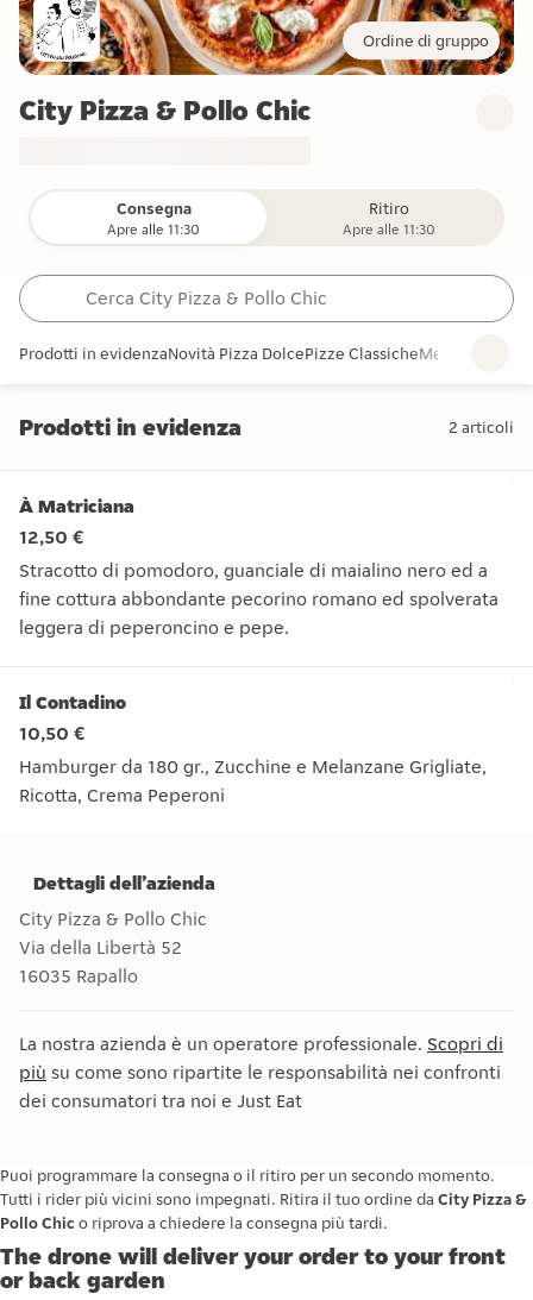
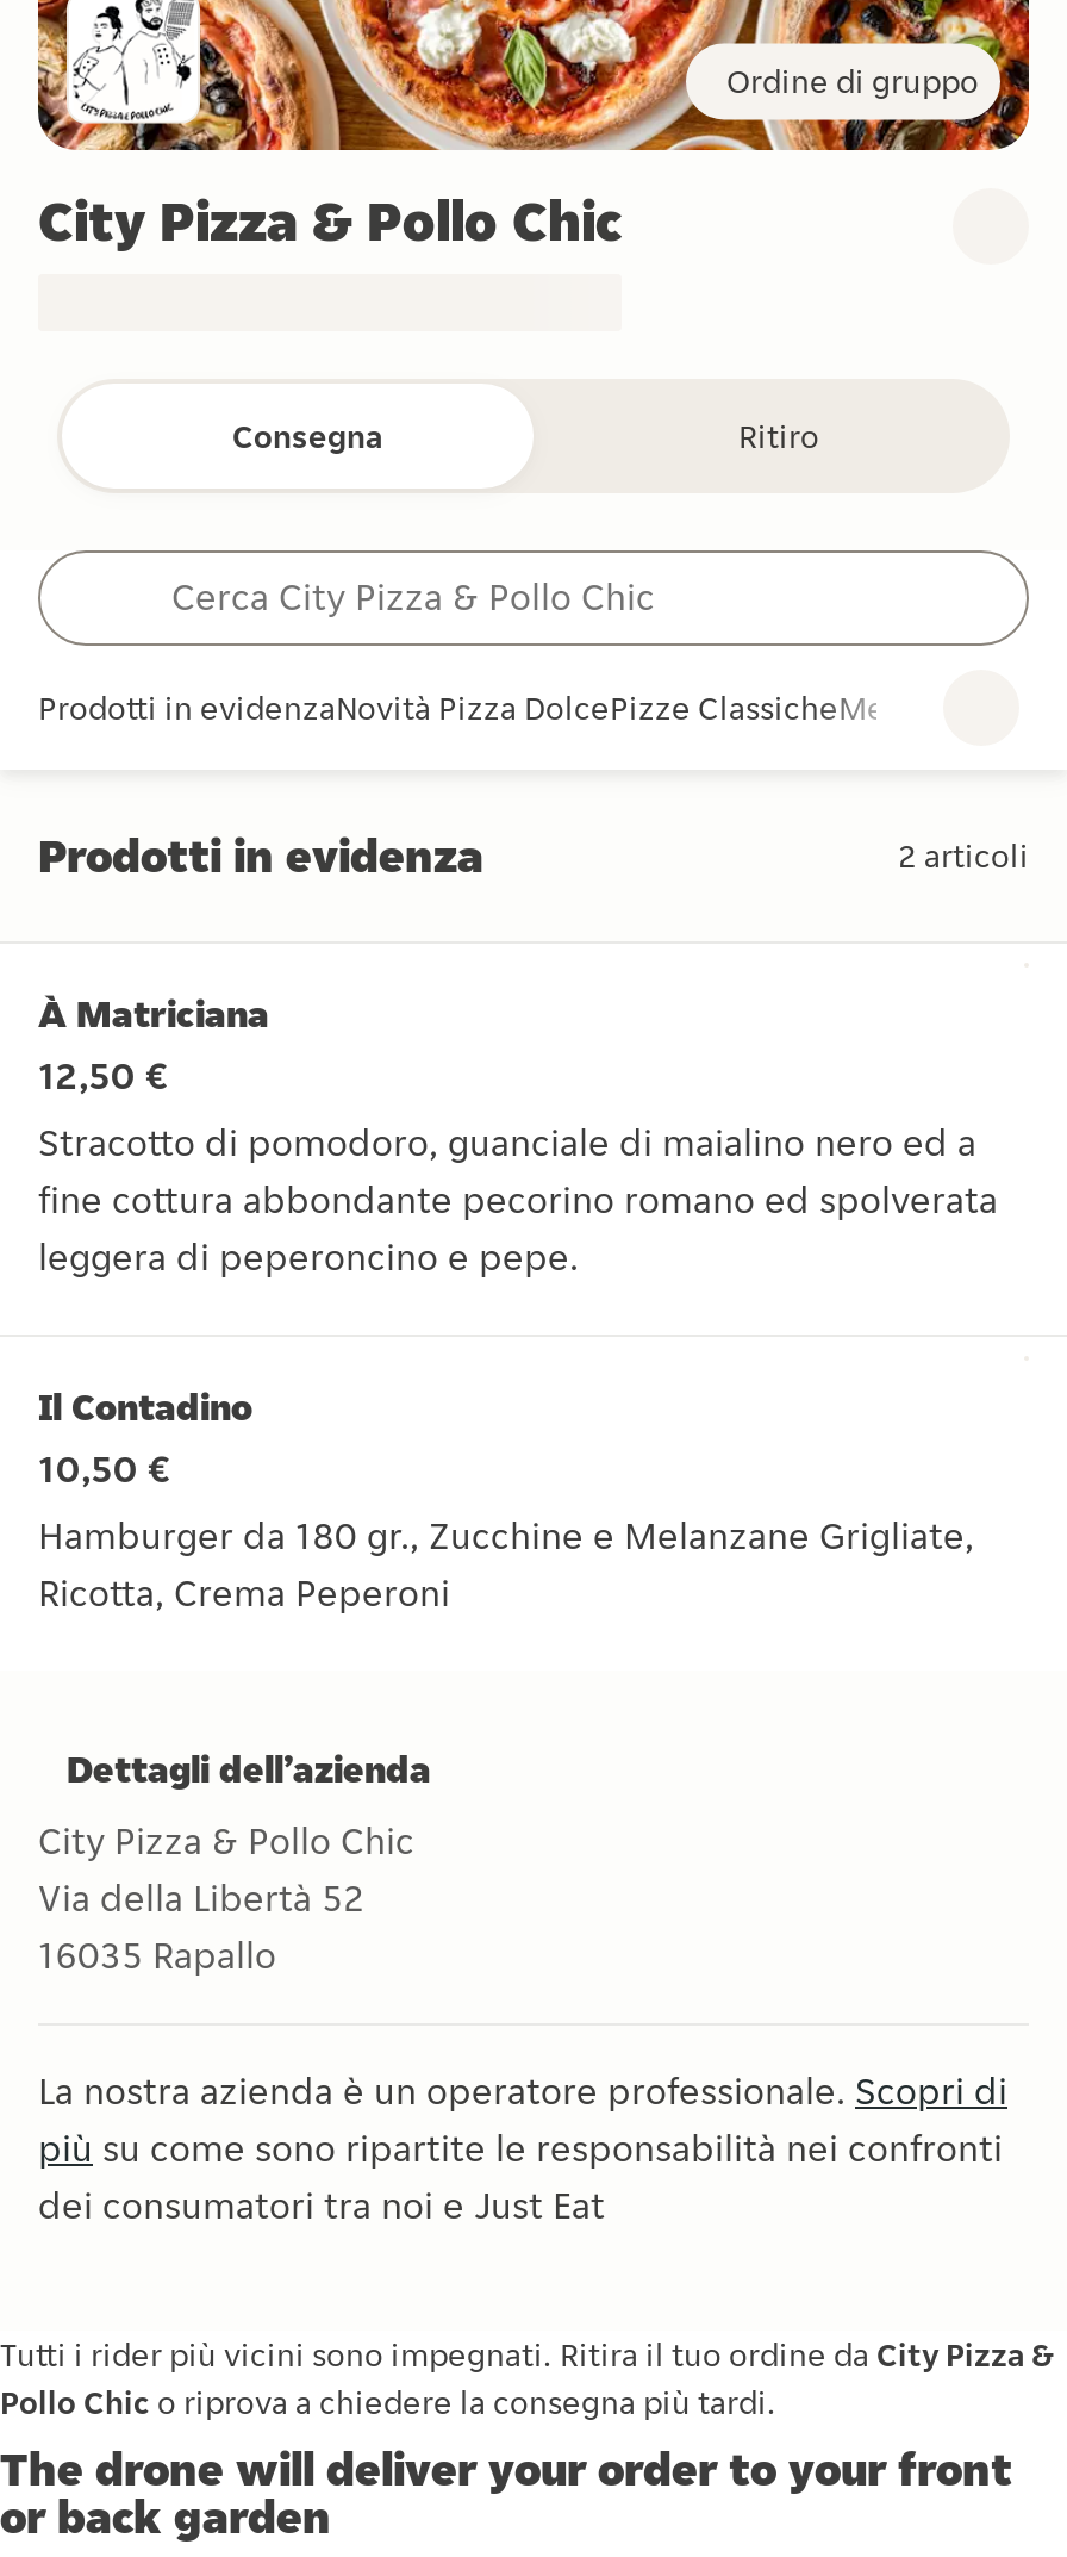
[107,220,200,238] Apre alle 11:30 -> none
[343,220,435,238] Apre alle 11:30 -> none
[0,1164,495,1186] Puoi programmare la consegna o il ritiro per un secondo momento. -> none

